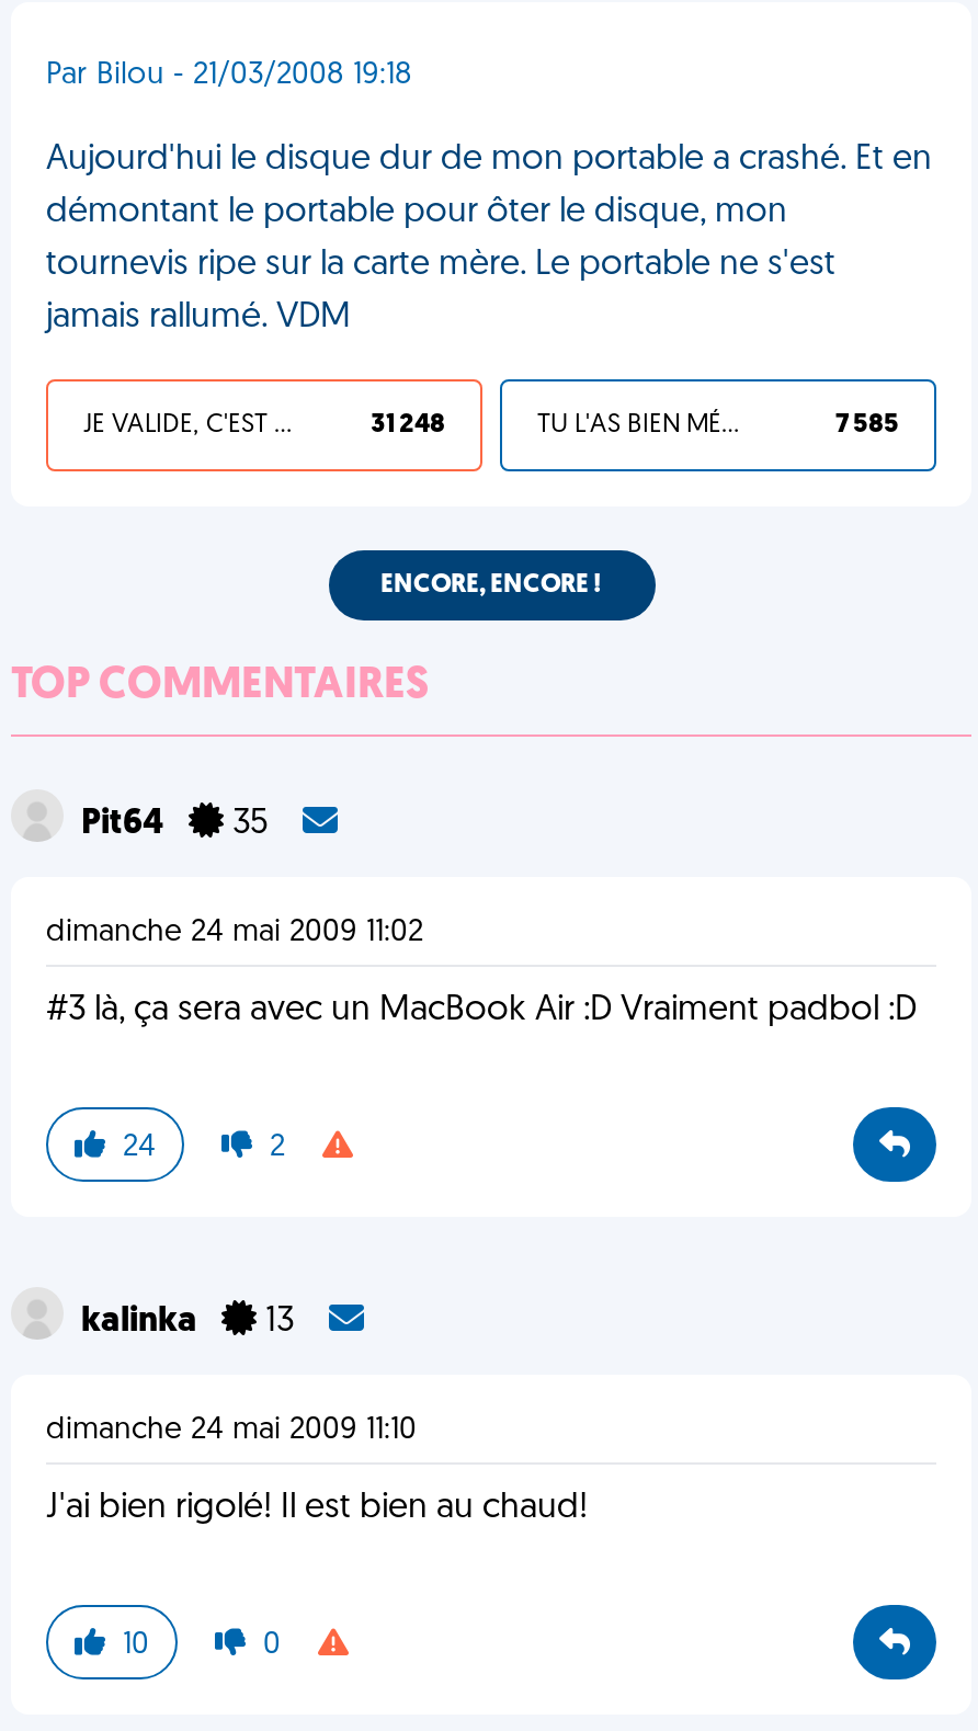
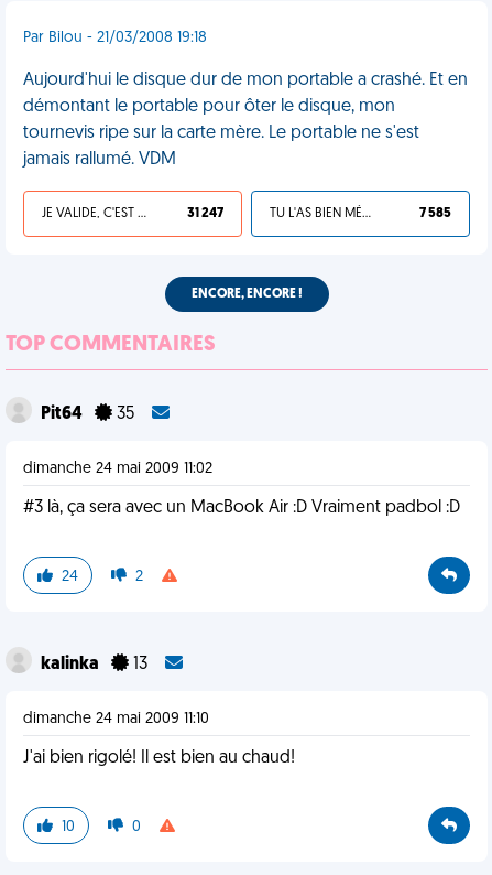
[371,412,445,439] 31 248 -> [187,207,223,220] 31 247

